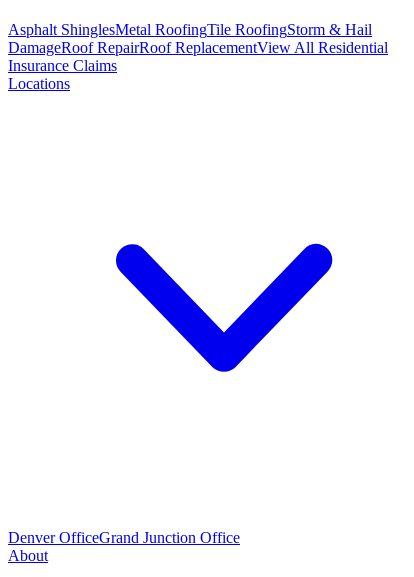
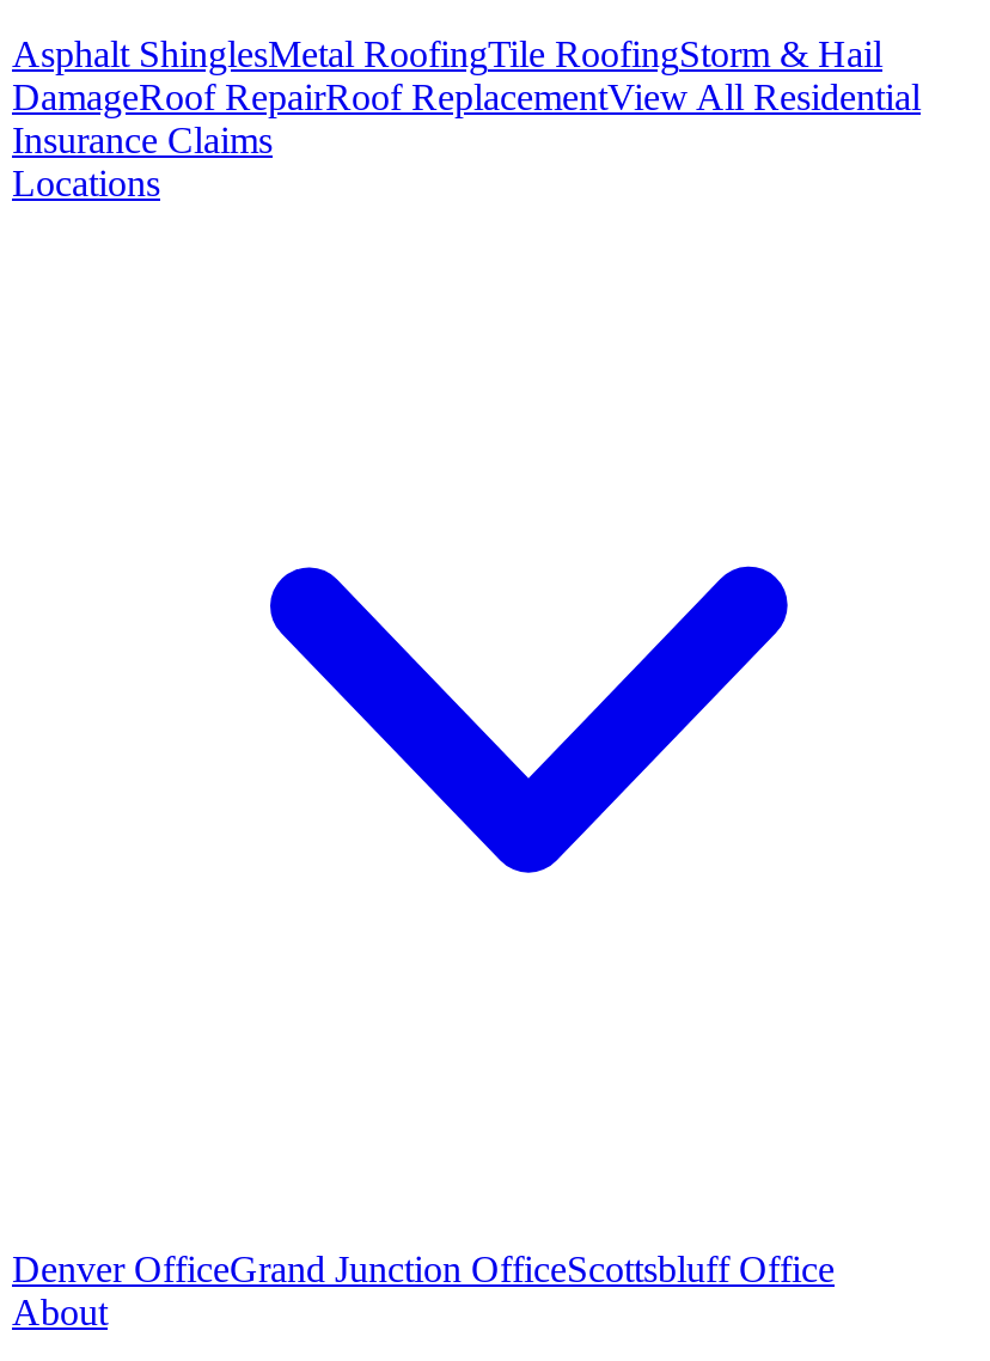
[8,529,240,546] Denver OfficeGrand Junction Office -> [12,1249,835,1289] Denver OfficeGrand Junction OfficeScottsbluff Office

